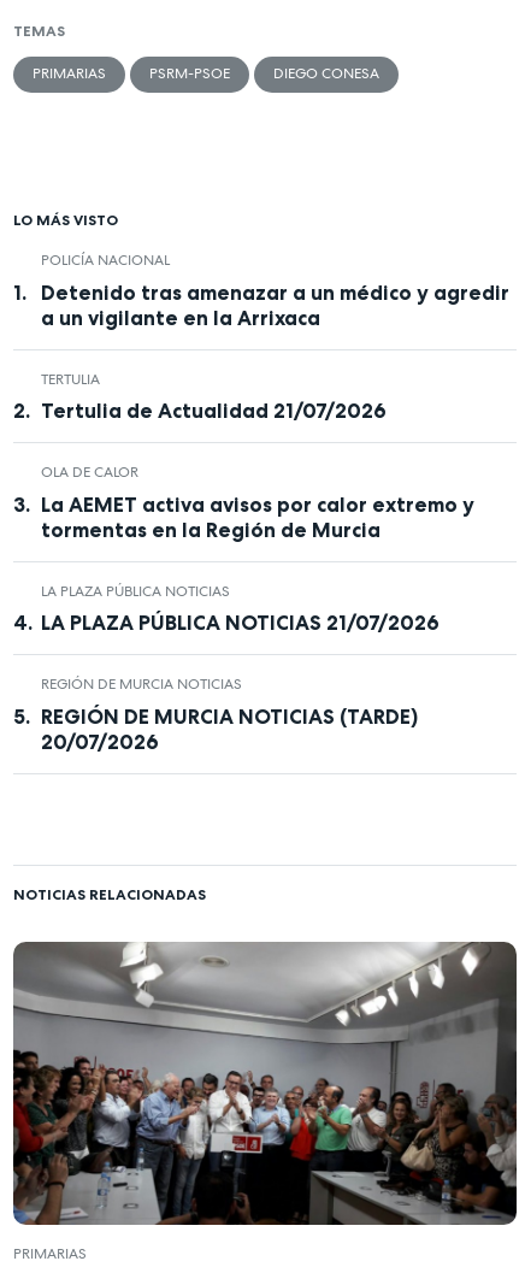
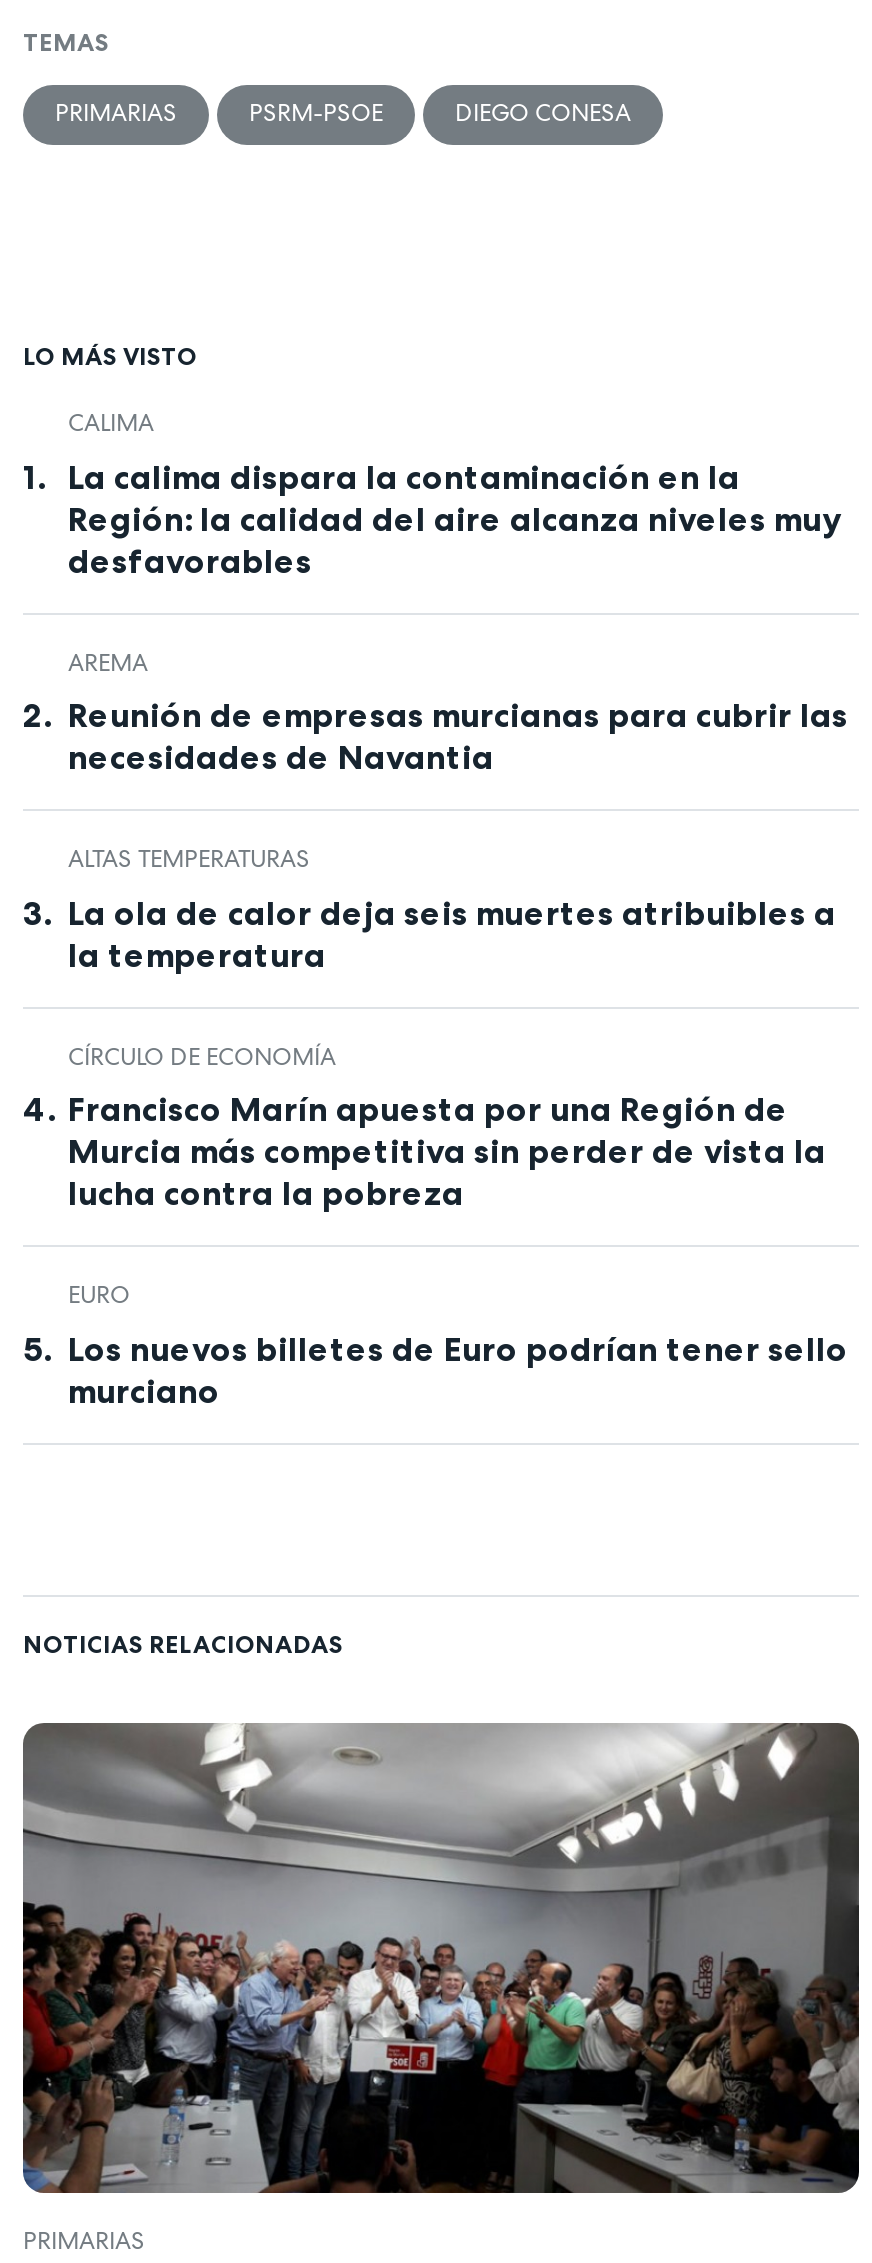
[40,251,509,330] POLICÍA NACIONAL | Detenido tras amenazar a un médico y agredir | a un vigilante en la Arrixaca -> [68,408,842,581] CALIMA | La calima dispara la contaminación en la | Región: la calidad del aire alcanza niveles muy | desfavorables
[40,370,386,423] TERTULIA | Tertulia de Actualidad 21/07/2026 -> [68,647,848,778] AREMA | Reunión de empresas murcianas para cubrir las | necesidades de Navantia
[40,463,474,542] OLA DE CALOR | La AEMET activa avisos por calor extremo y | tormentas en la Región de Murcia -> [68,844,836,975] ALTAS TEMPERATURAS | La ola de calor deja seis muertes atribuibles a | la temperatura
[40,581,439,635] LA PLAZA PÚBLICA NOTICIAS | LA PLAZA PÚBLICA NOTICIAS 21/07/2026 -> [68,1041,826,1214] CÍRCULO DE ECONOMÍA | Francisco Marín apuesta por una Región de | Murcia más competitiva sin perder de vista la | lucha contra la pobreza
[40,675,417,754] REGIÓN DE MURCIA NOTICIAS | REGIÓN DE MURCIA NOTICIAS (TARDE) | 20/07/2026 -> [68,1280,848,1411] EURO | Los nuevos billetes de Euro podrían tener sello | murciano

